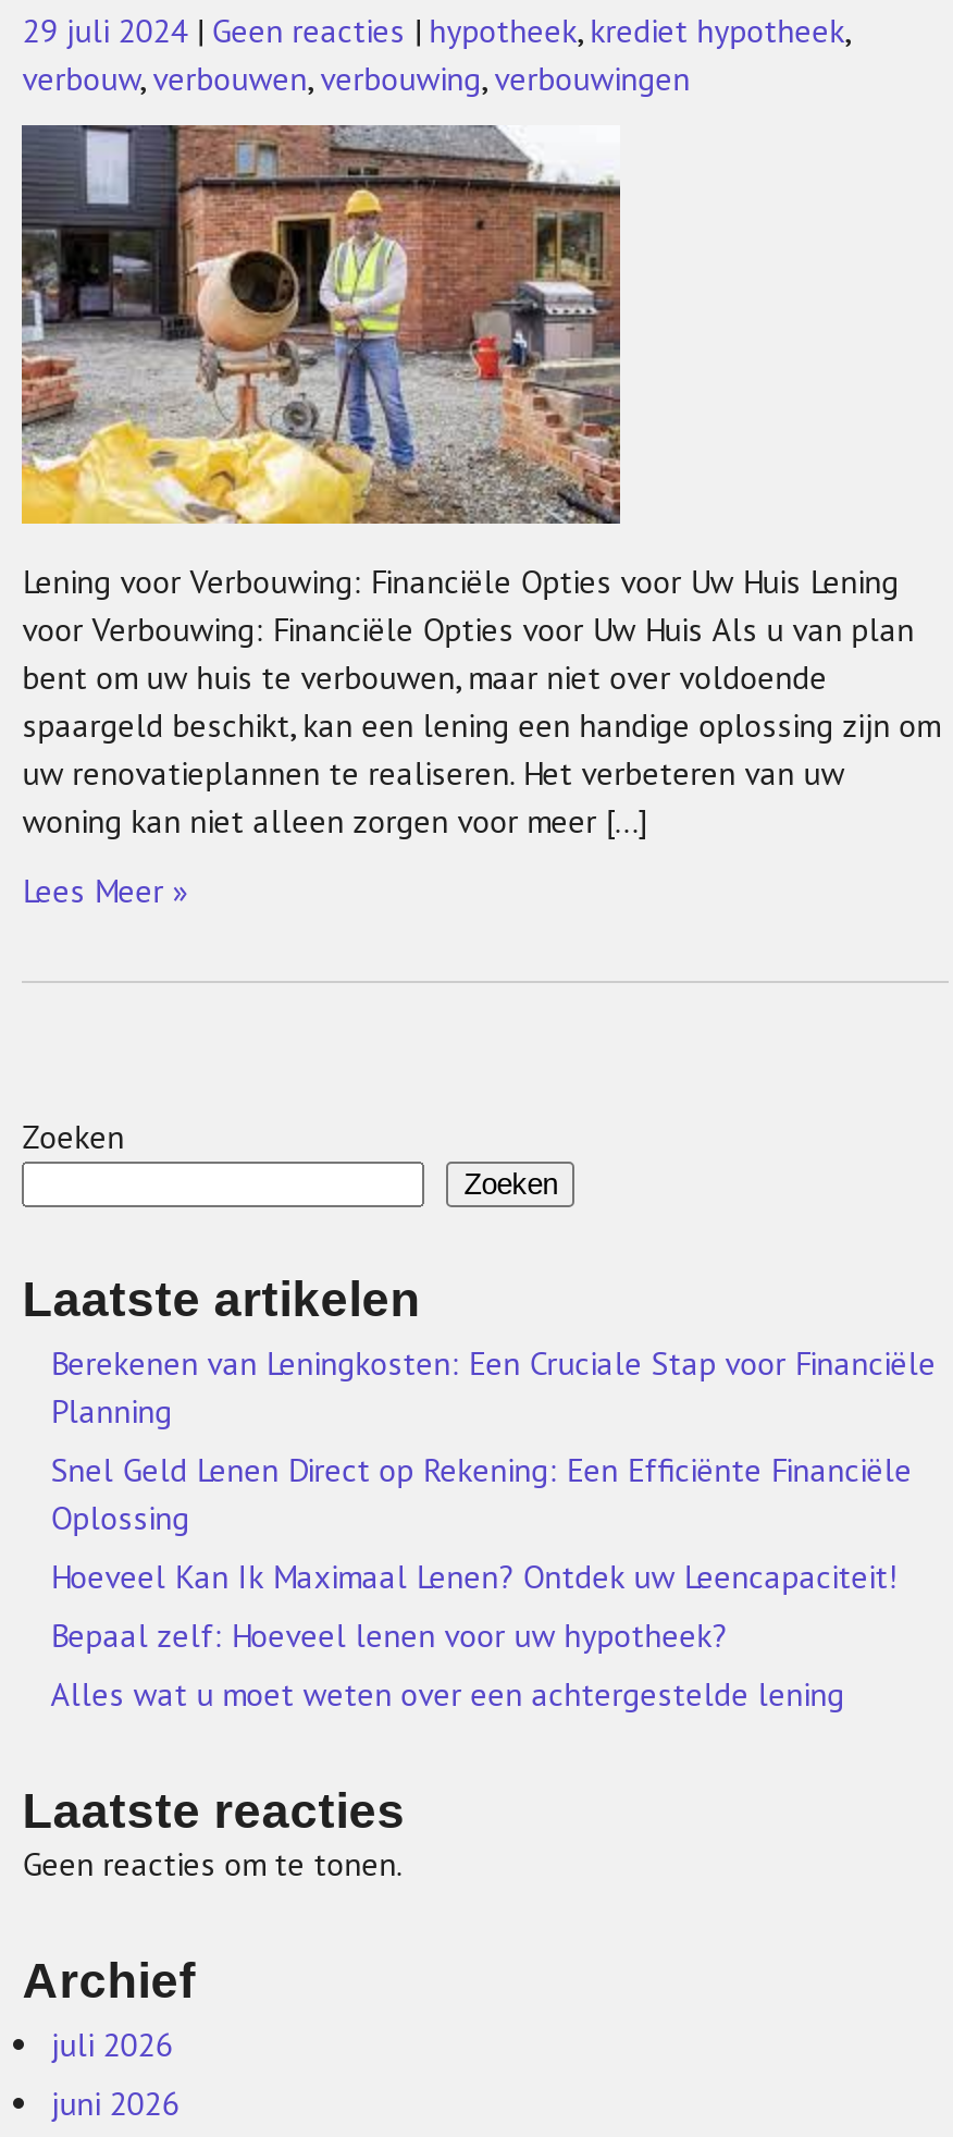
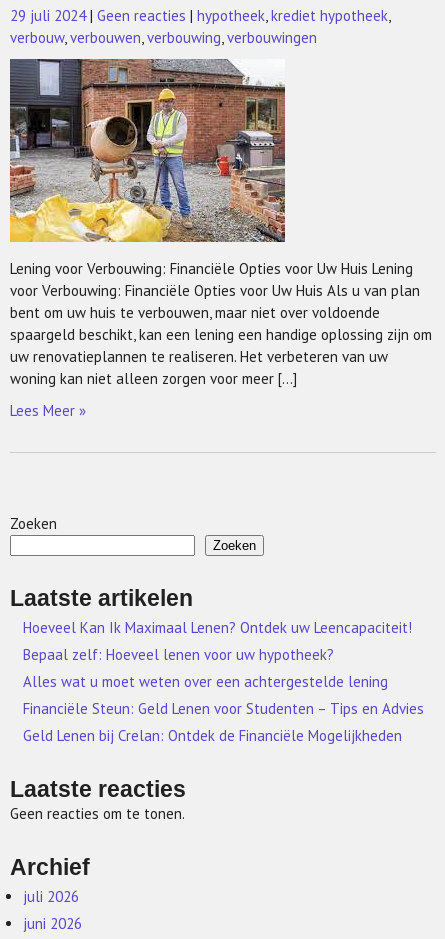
[50,1343,936,1539] Berekenen van Leningkosten: Een Cruciale Stap voor Financiële | Planning | Snel Geld Lenen Direct op Rekening: Een Efficiënte Financiële | Oplossing -> none
moved [50,1557,897,1715] -> [23,618,412,691]: Hoeveel Kan Ik Maximaal Lenen? Ontdek uw Leencapaciteit! | Bepaal zelf: Hoeveel lenen voor uw hypotheek? | Alles wat u moet weten over een achtergestelde lening
none -> [23,699,424,745] Financiële Steun: Geld Lenen voor Studenten – Tips en Advies | Geld Lenen bij Crelan: Ontdek de Financiële Mogelijkheden

